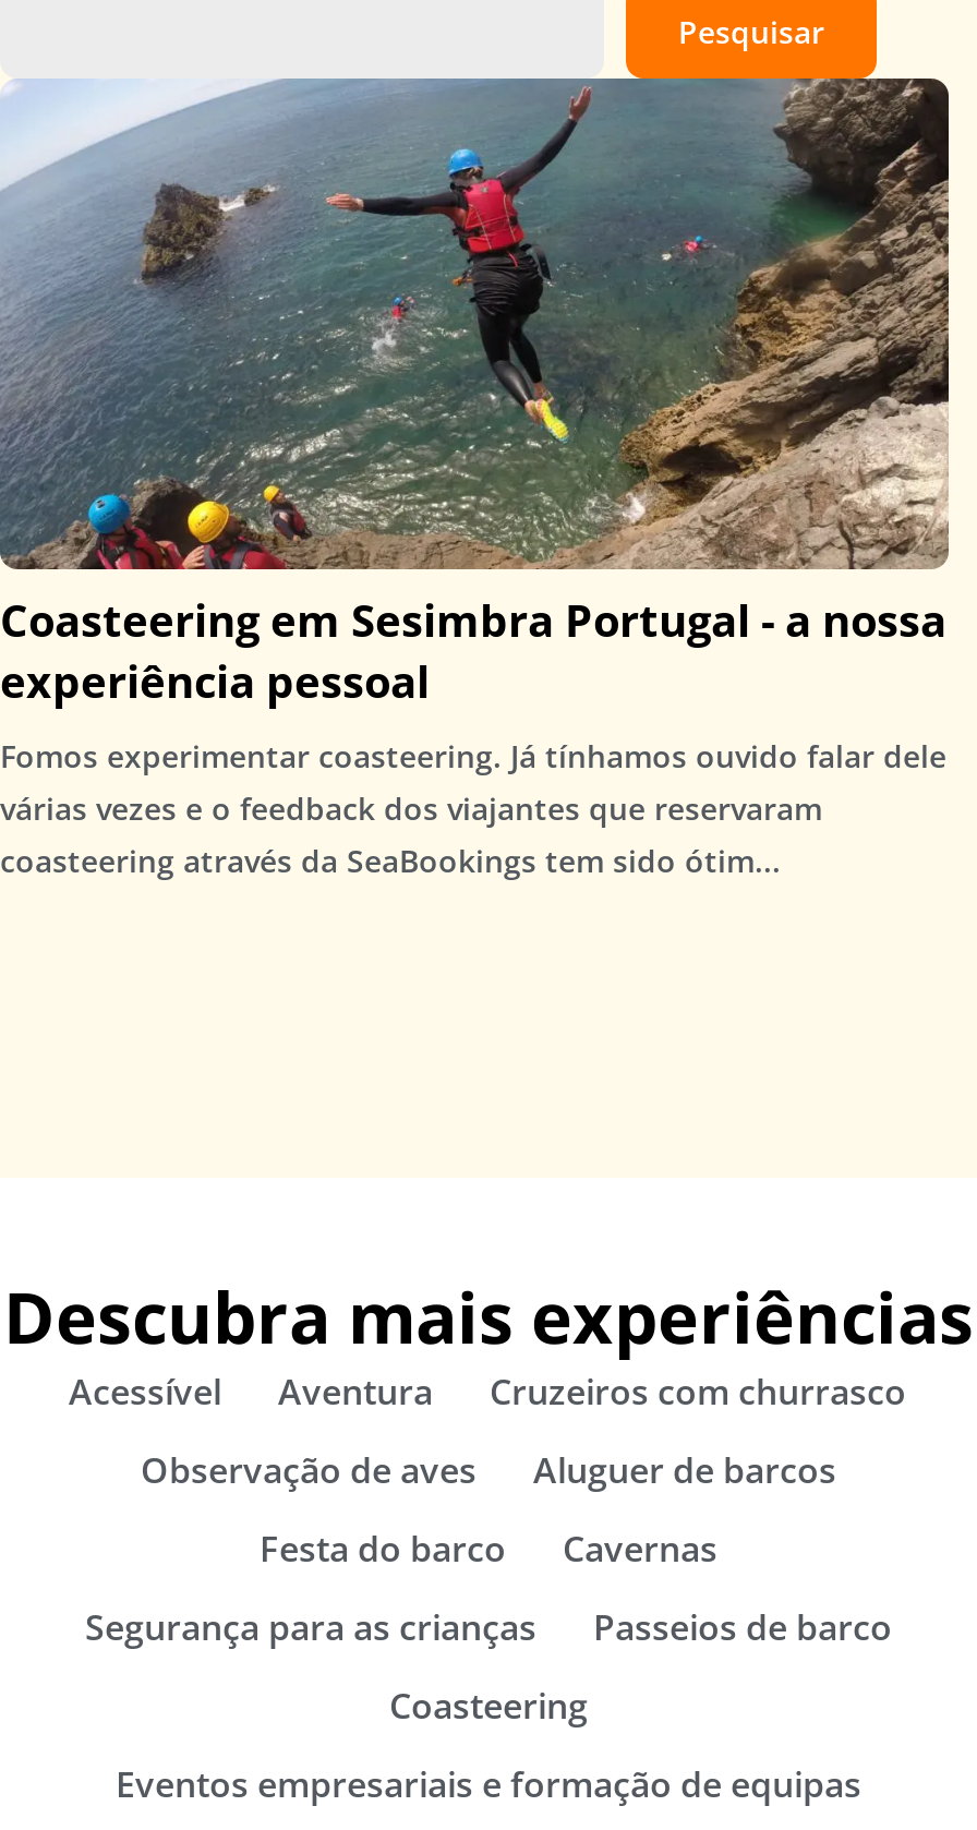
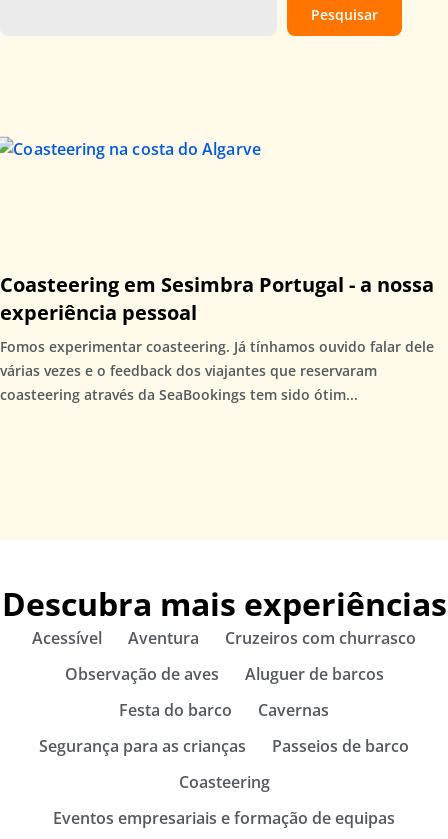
[7,76,951,571] [image] -> none

